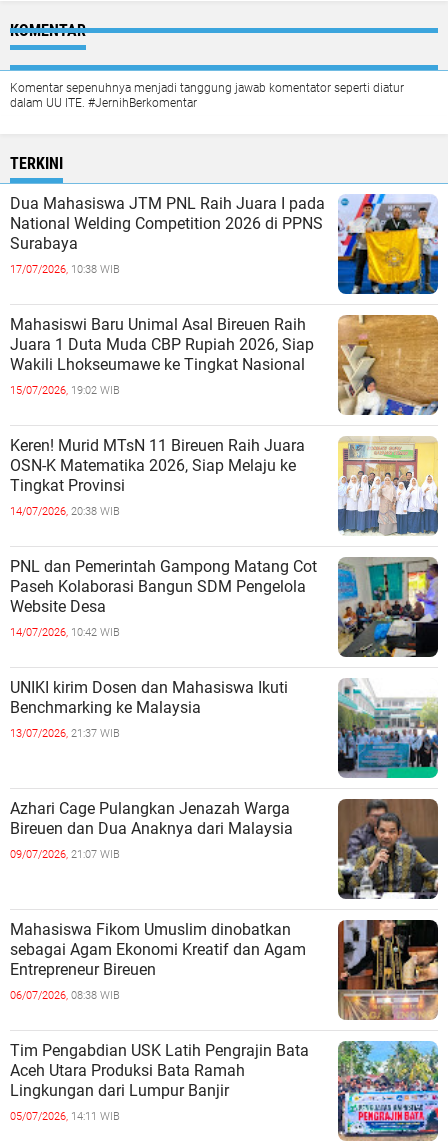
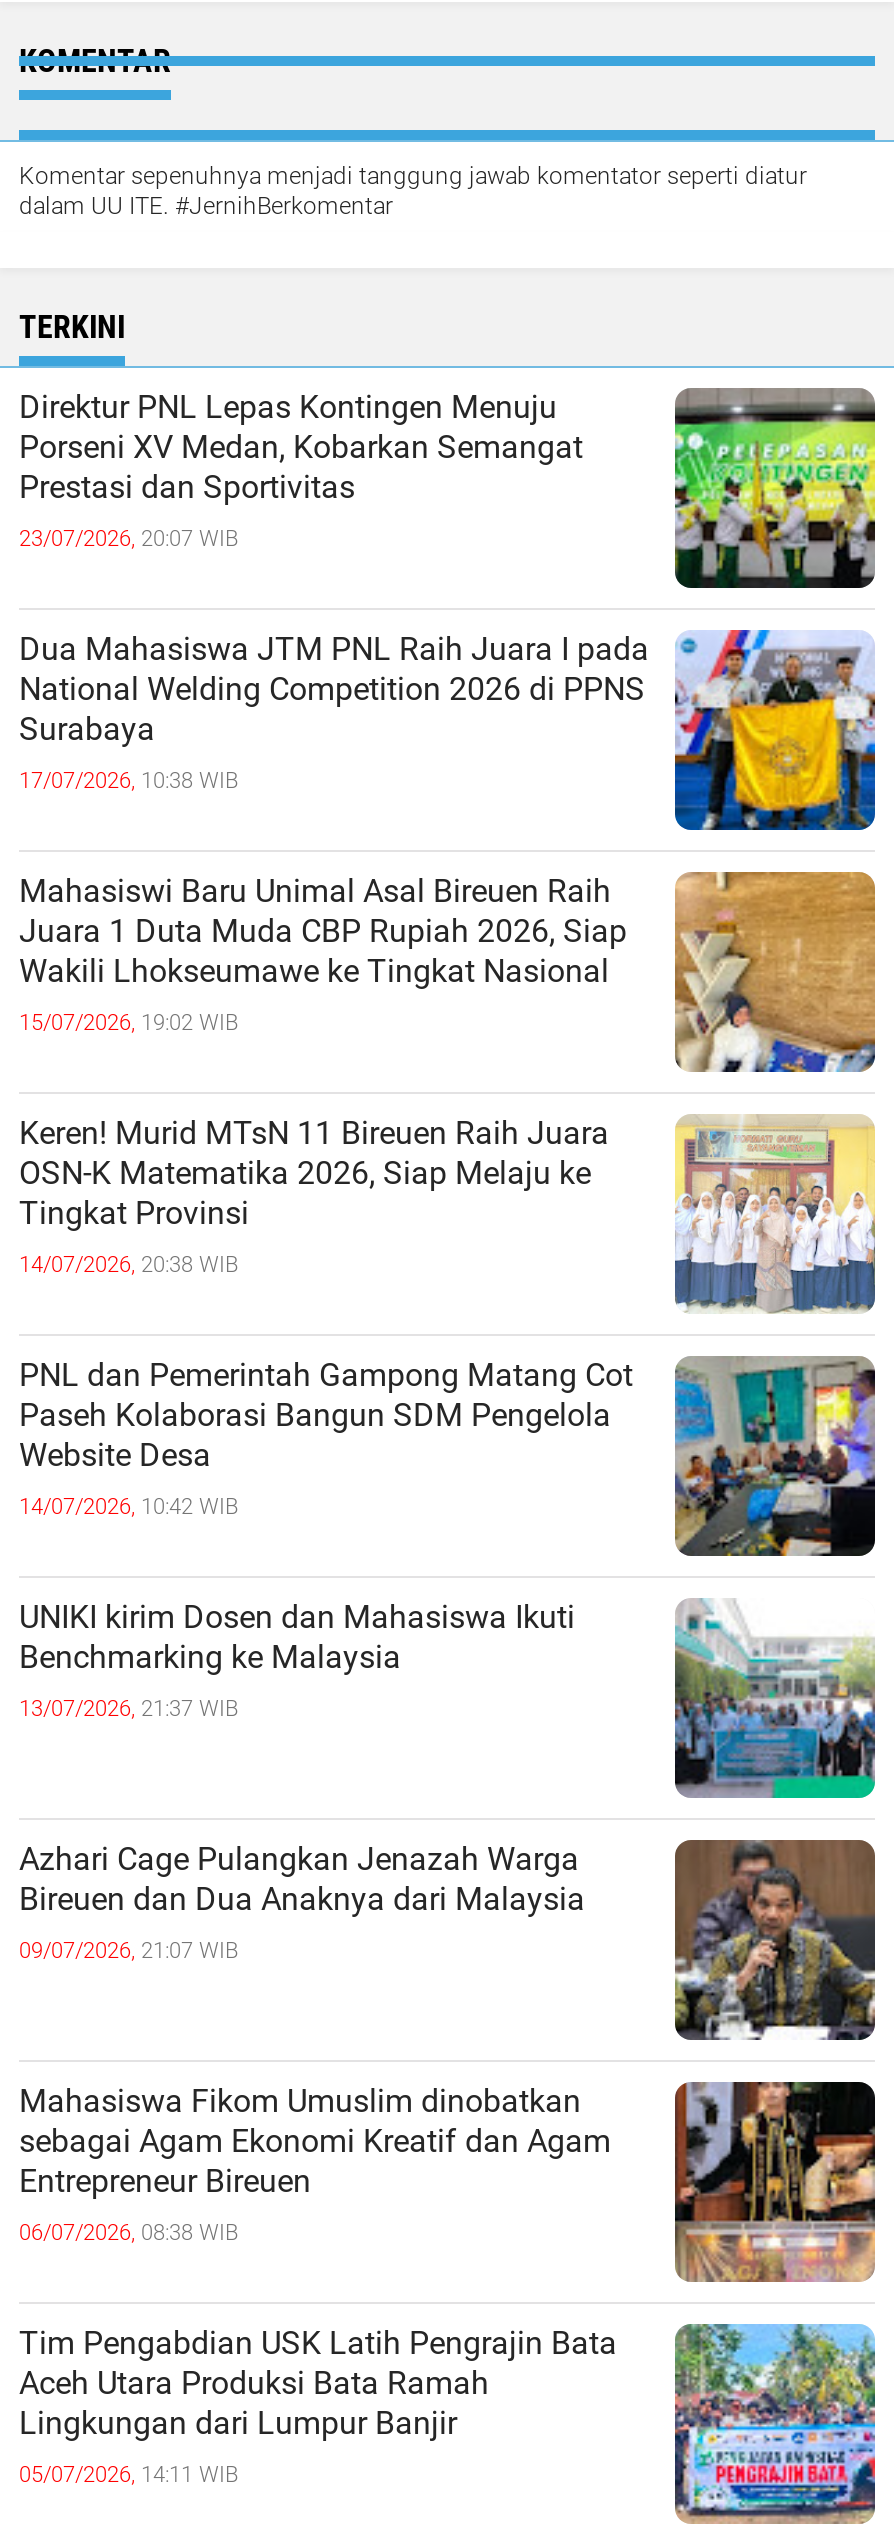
none -> [19,389,583,553] Direktur PNL Lepas Kontingen Menuju | Porseni XV Medan, Kobarkan Semangat | Prestasi dan Sportivitas | 23/07/2026, 20:07 WIB
none -> [673,386,877,590] [image]

